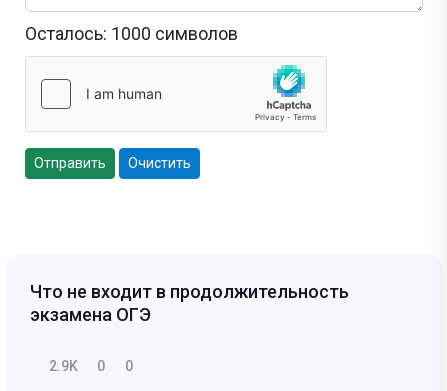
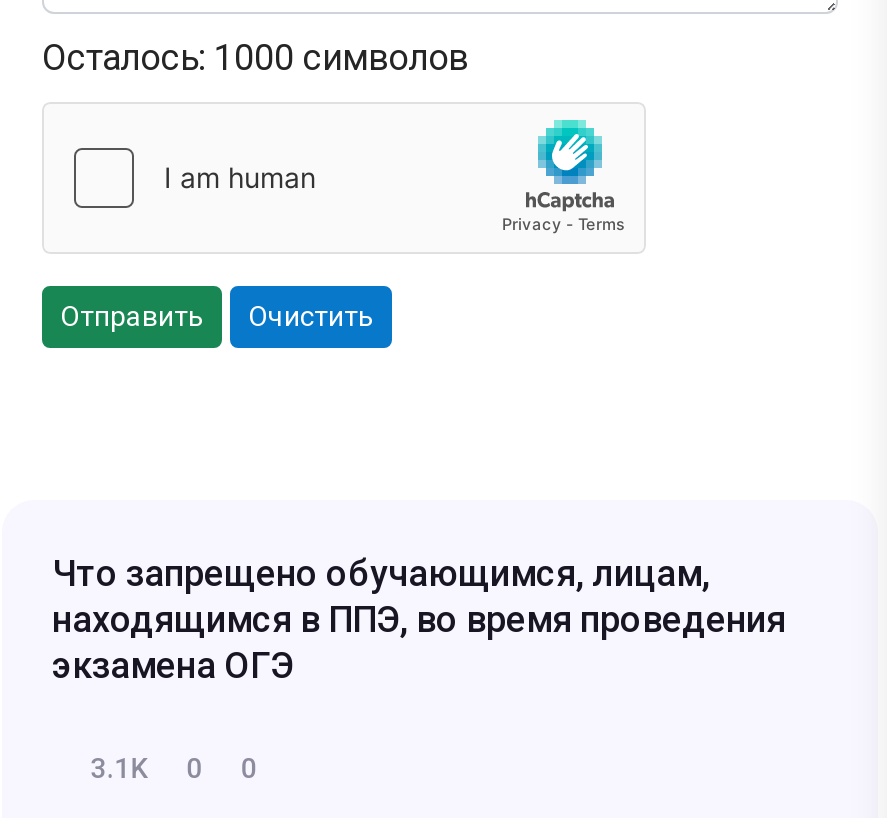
[30,281,349,302] Что не входит в продолжительность -> [52,552,786,640] Что запрещено обучающимся, лицам, | находящимся в ППЭ, во время проведения
[49,358,133,374] 2.9K 0 0 -> [90,752,257,784] 3.1K 0 0

